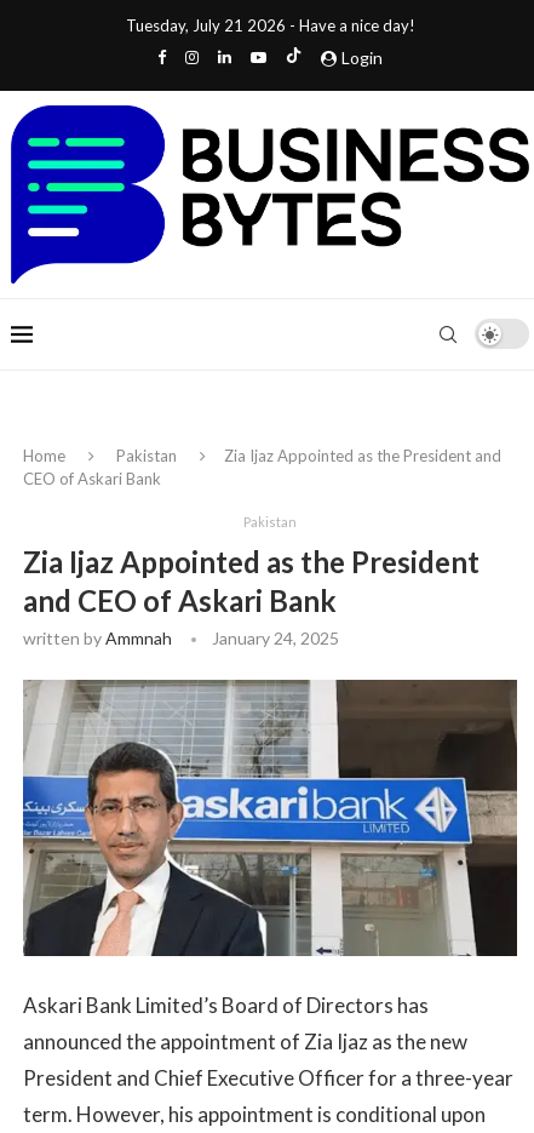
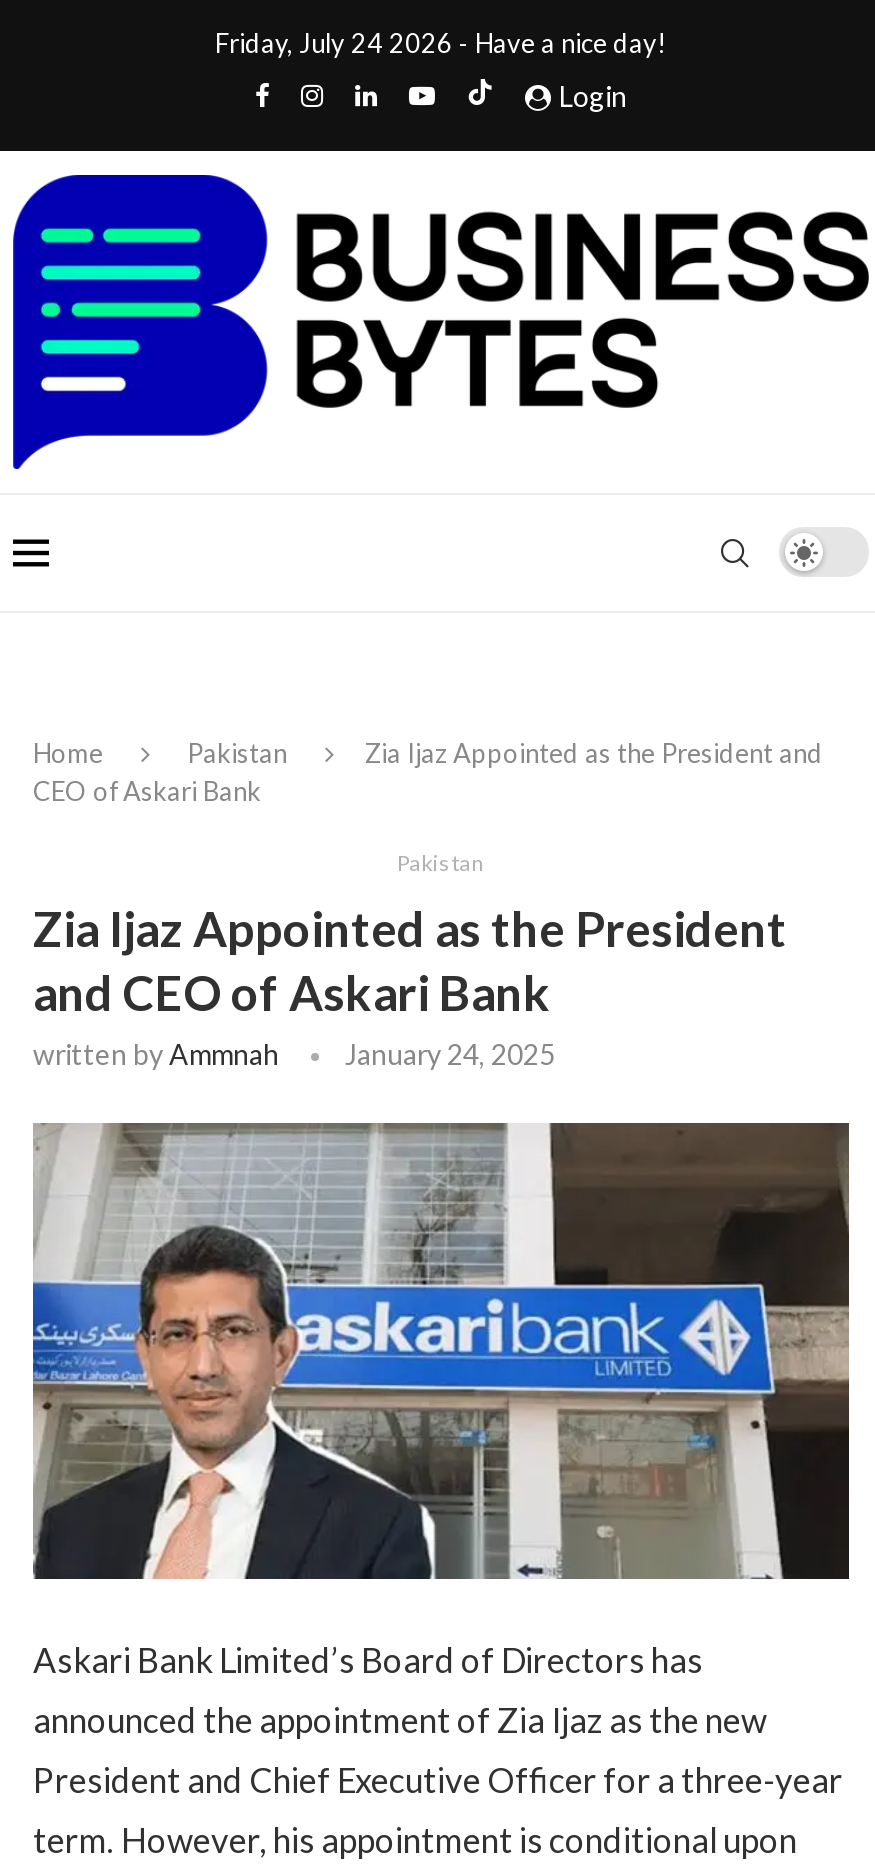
[125,16,415,35] Tuesday, July 21 2026 - Have a nice day! -> [215,27,667,59] Friday, July 24 2026 - Have a nice day!

